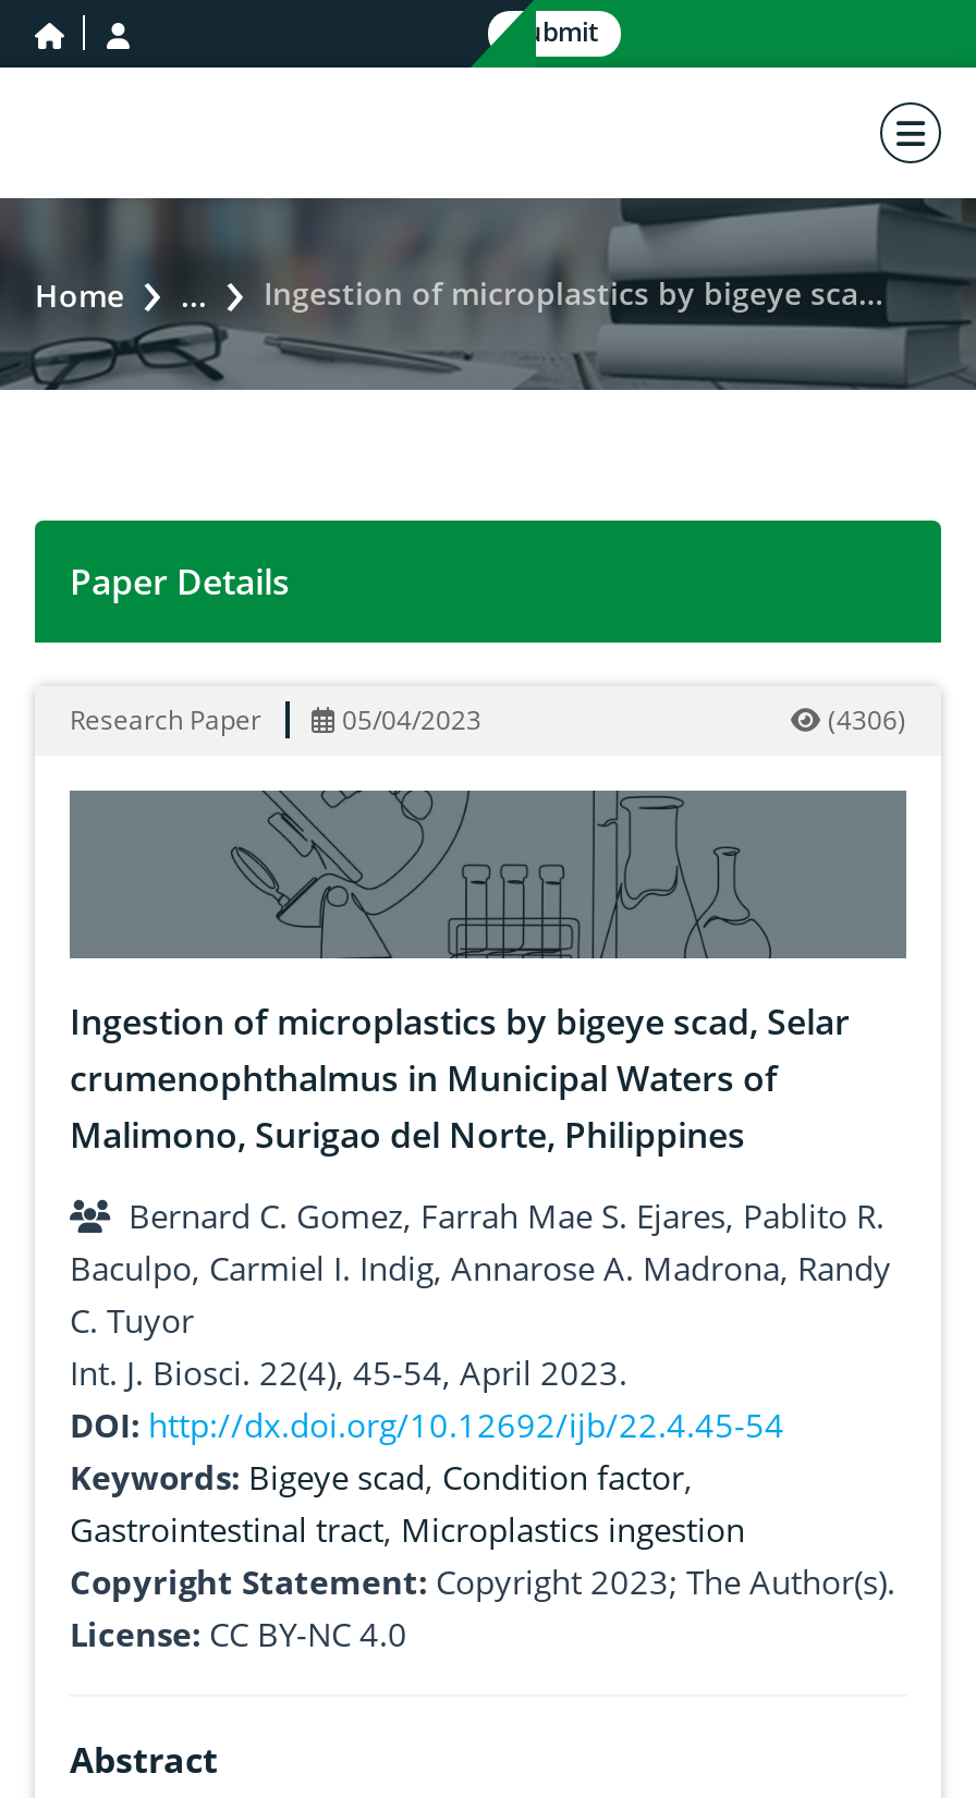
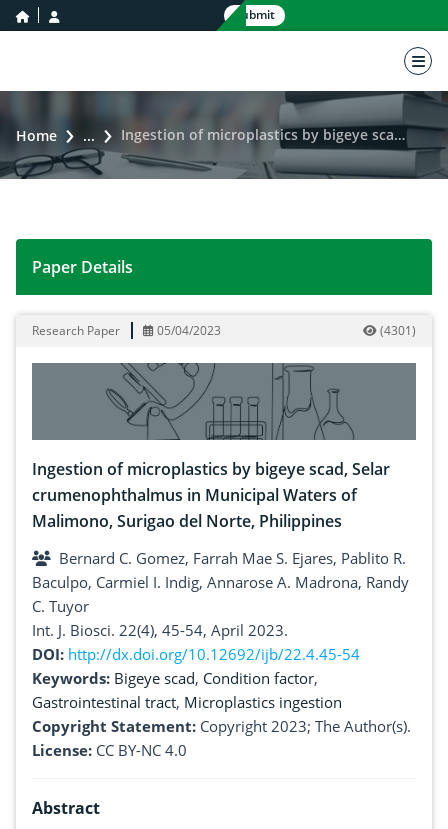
[828,701,906,738] (4306) -> [380,322,416,339] (4301)

